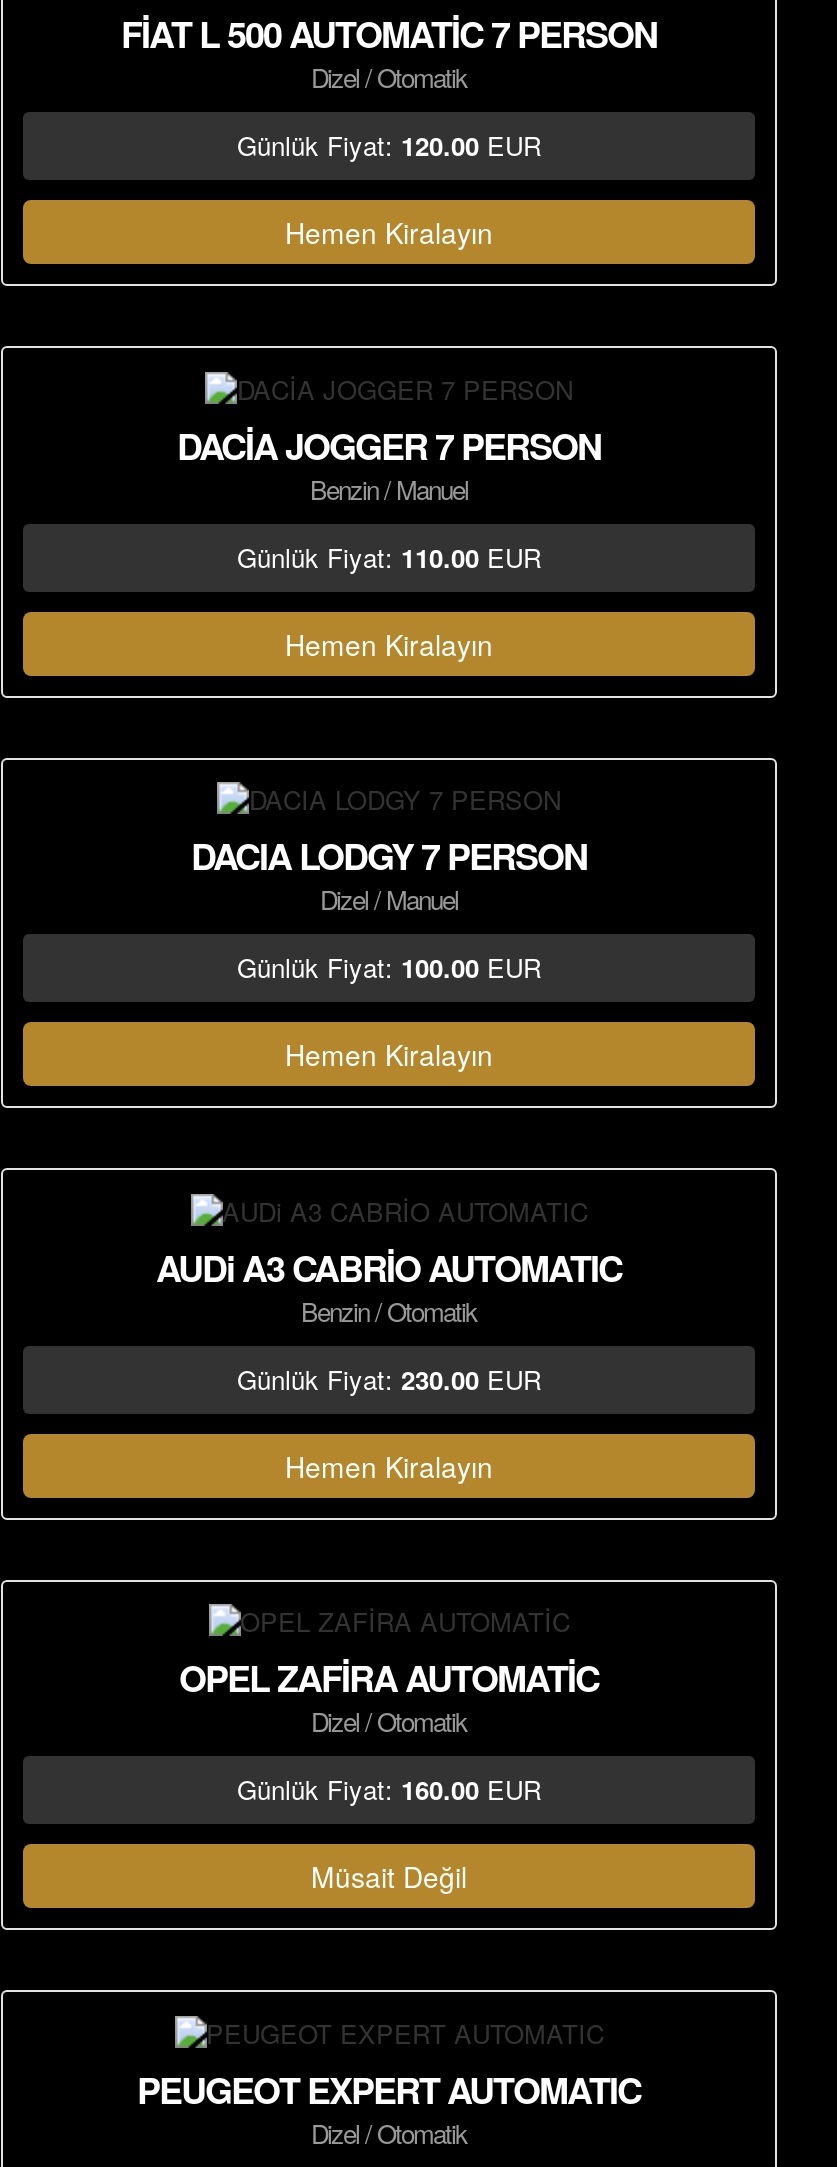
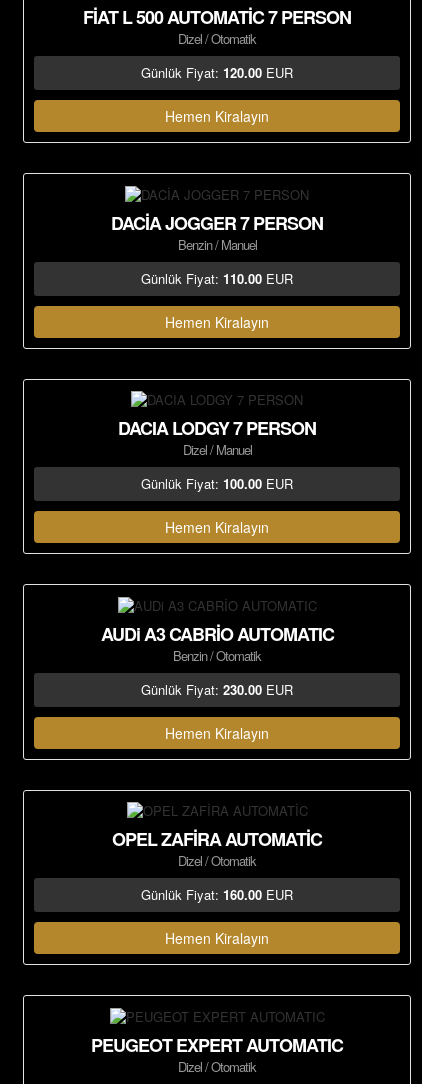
[311,1857,467,1897] Müsait Değil -> [165,928,269,948] Hemen Kiralayın

